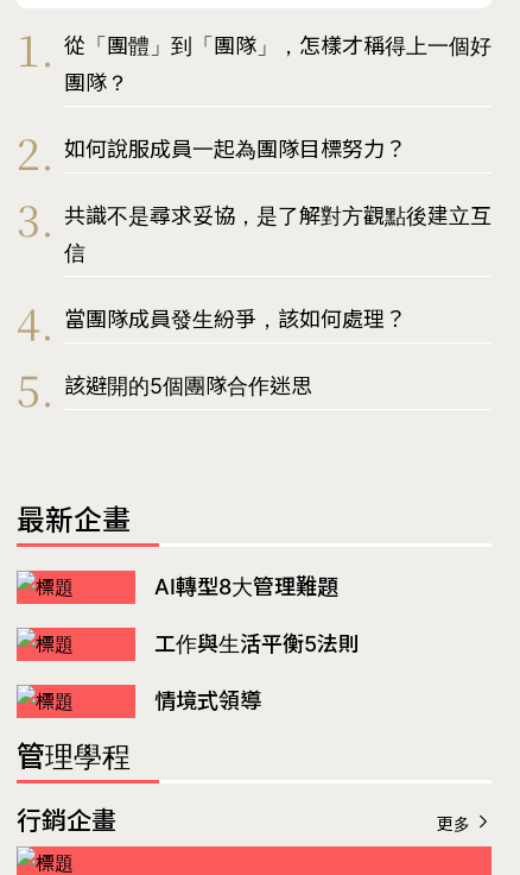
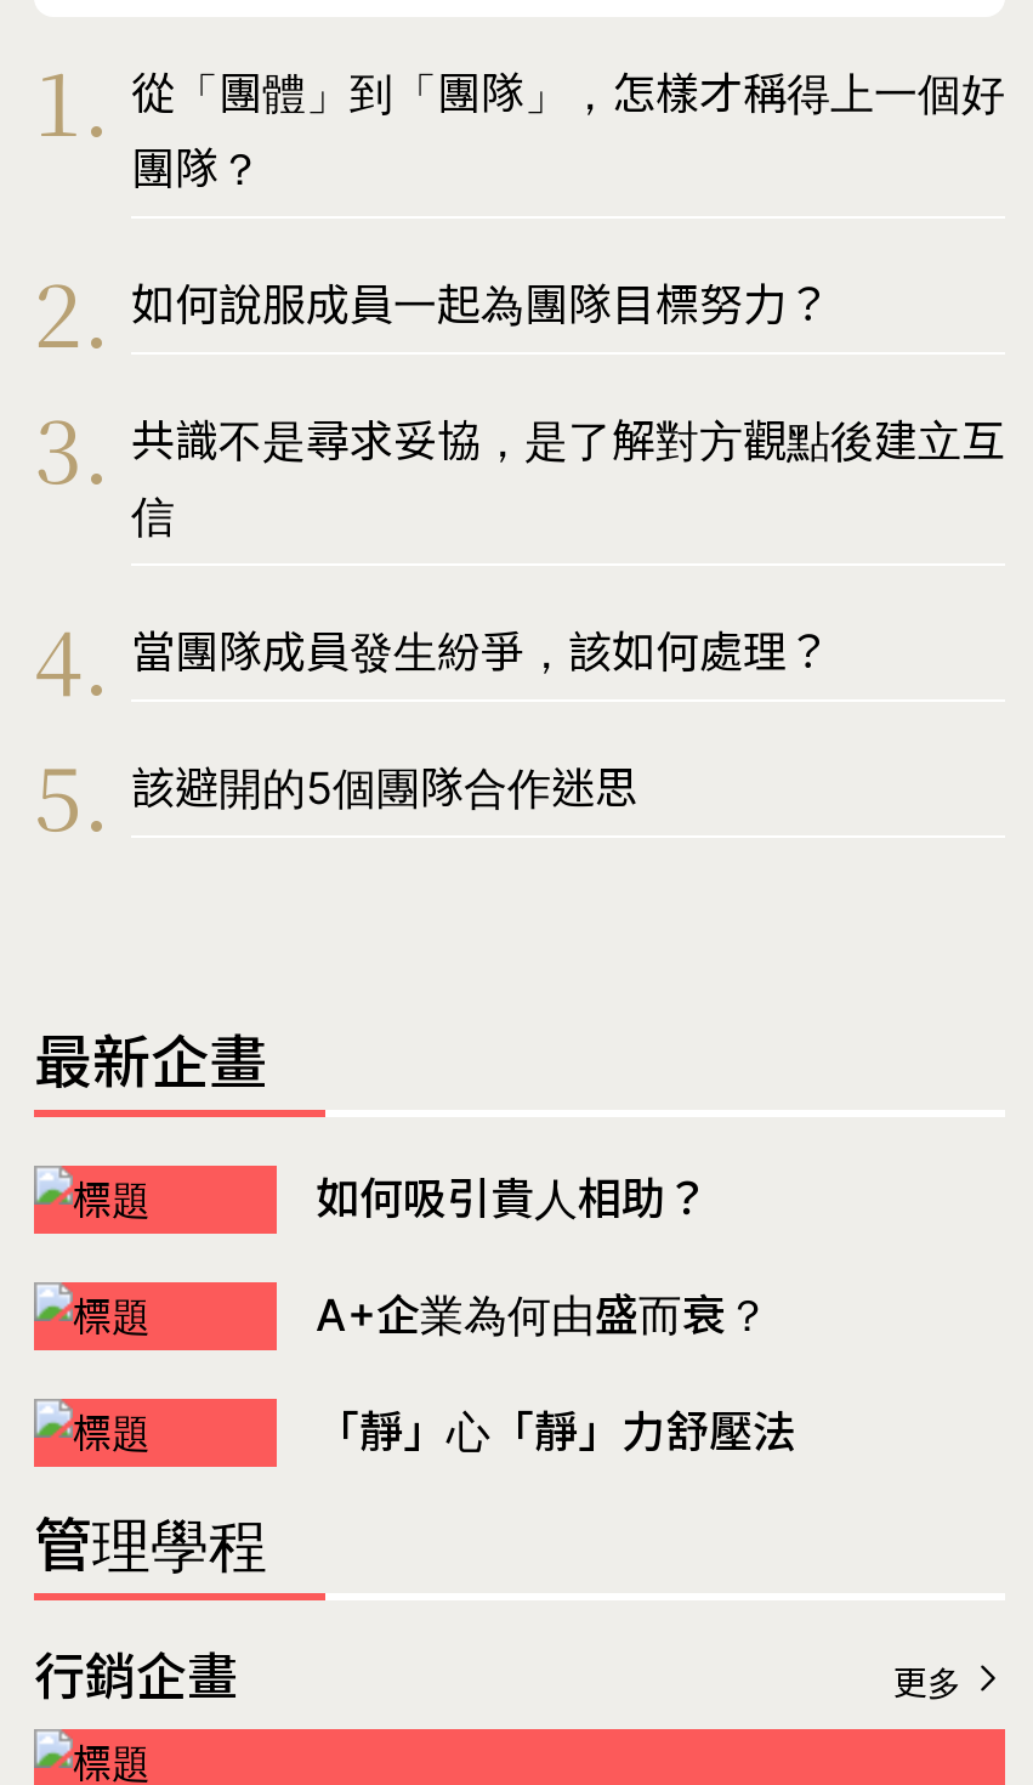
[154,574,338,599] AI轉型8大管理難題 -> [316,1173,709,1224] 如何吸引貴人相助？
[154,631,360,656] 工作與生活平衡5法則 -> [316,1290,770,1341] A+企業為何由盛而衰？
[154,688,261,713] 情境式領導 -> [316,1406,796,1457] 「靜」心「靜」力舒壓法

